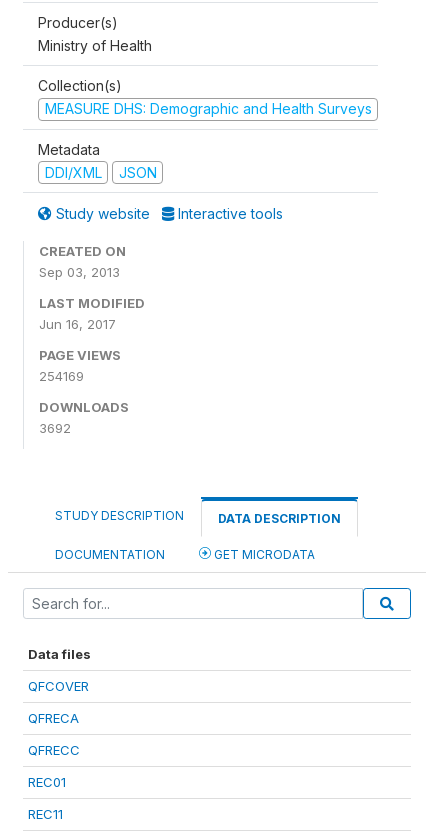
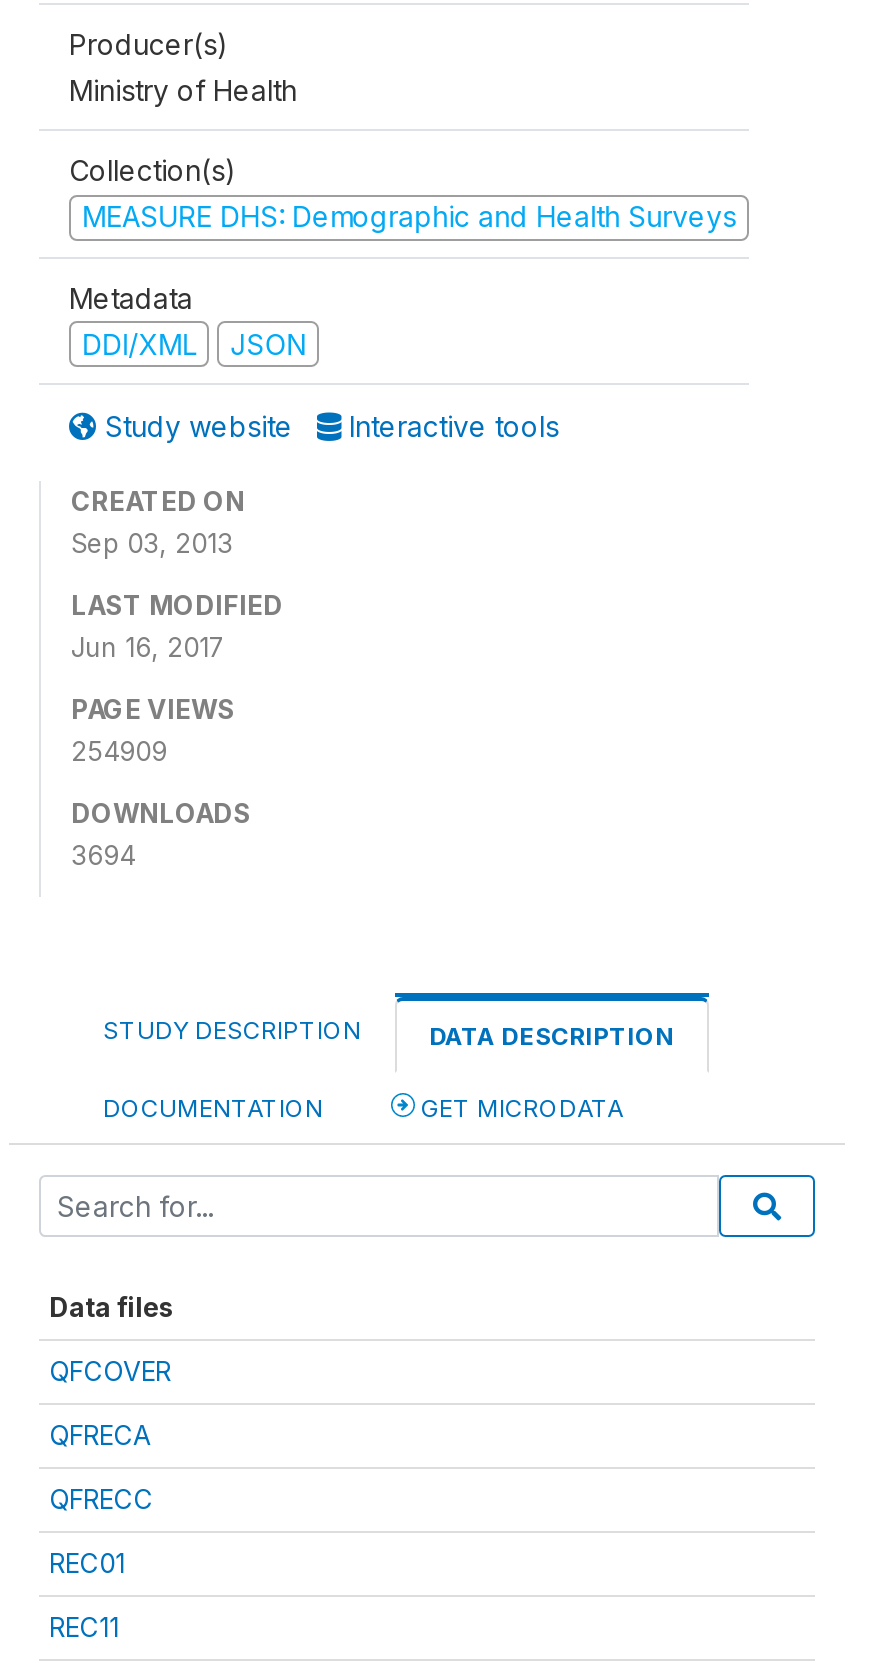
[39,368,84,384] 254169 -> [71,735,167,767] 254909
[39,420,71,436] 3692 -> [71,839,135,871] 3694

